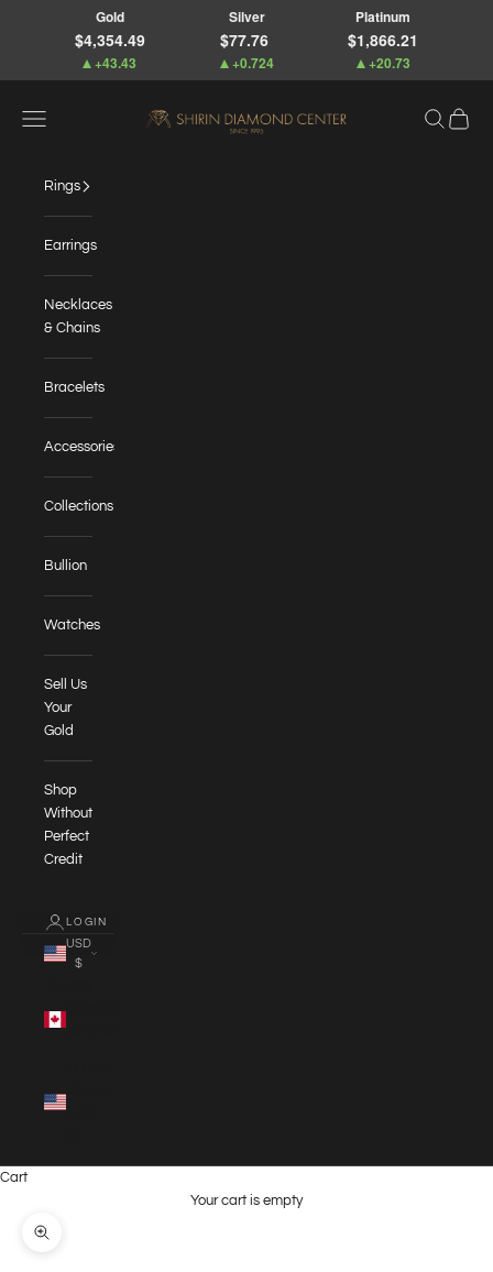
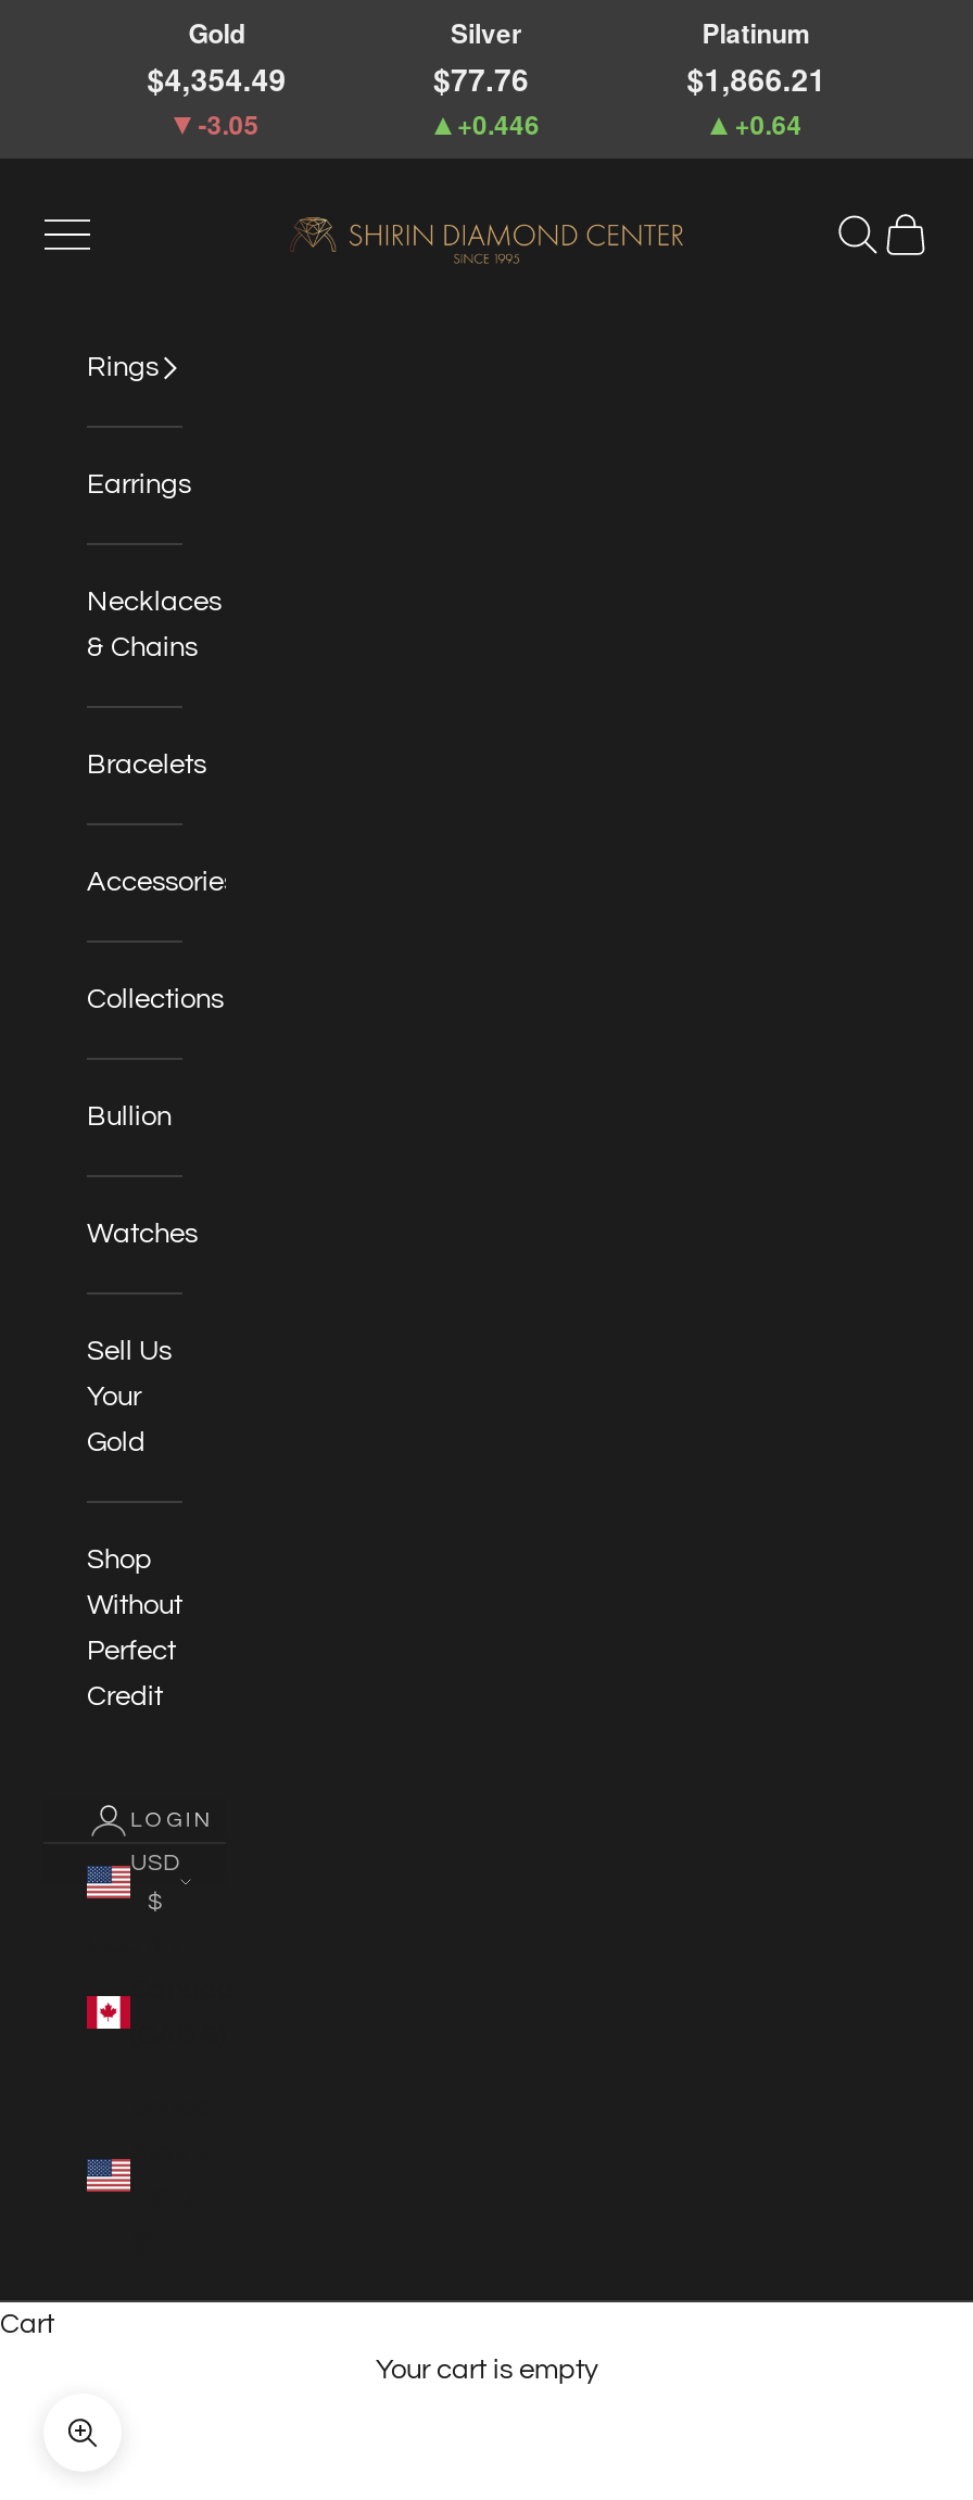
[92,53,137,73] +43.43 -> [192,104,259,143] -3.05
[228,53,273,73] +0.724 -> [451,104,540,143] +0.446
[365,53,410,73] +20.73 -> [728,104,802,143] +0.64

